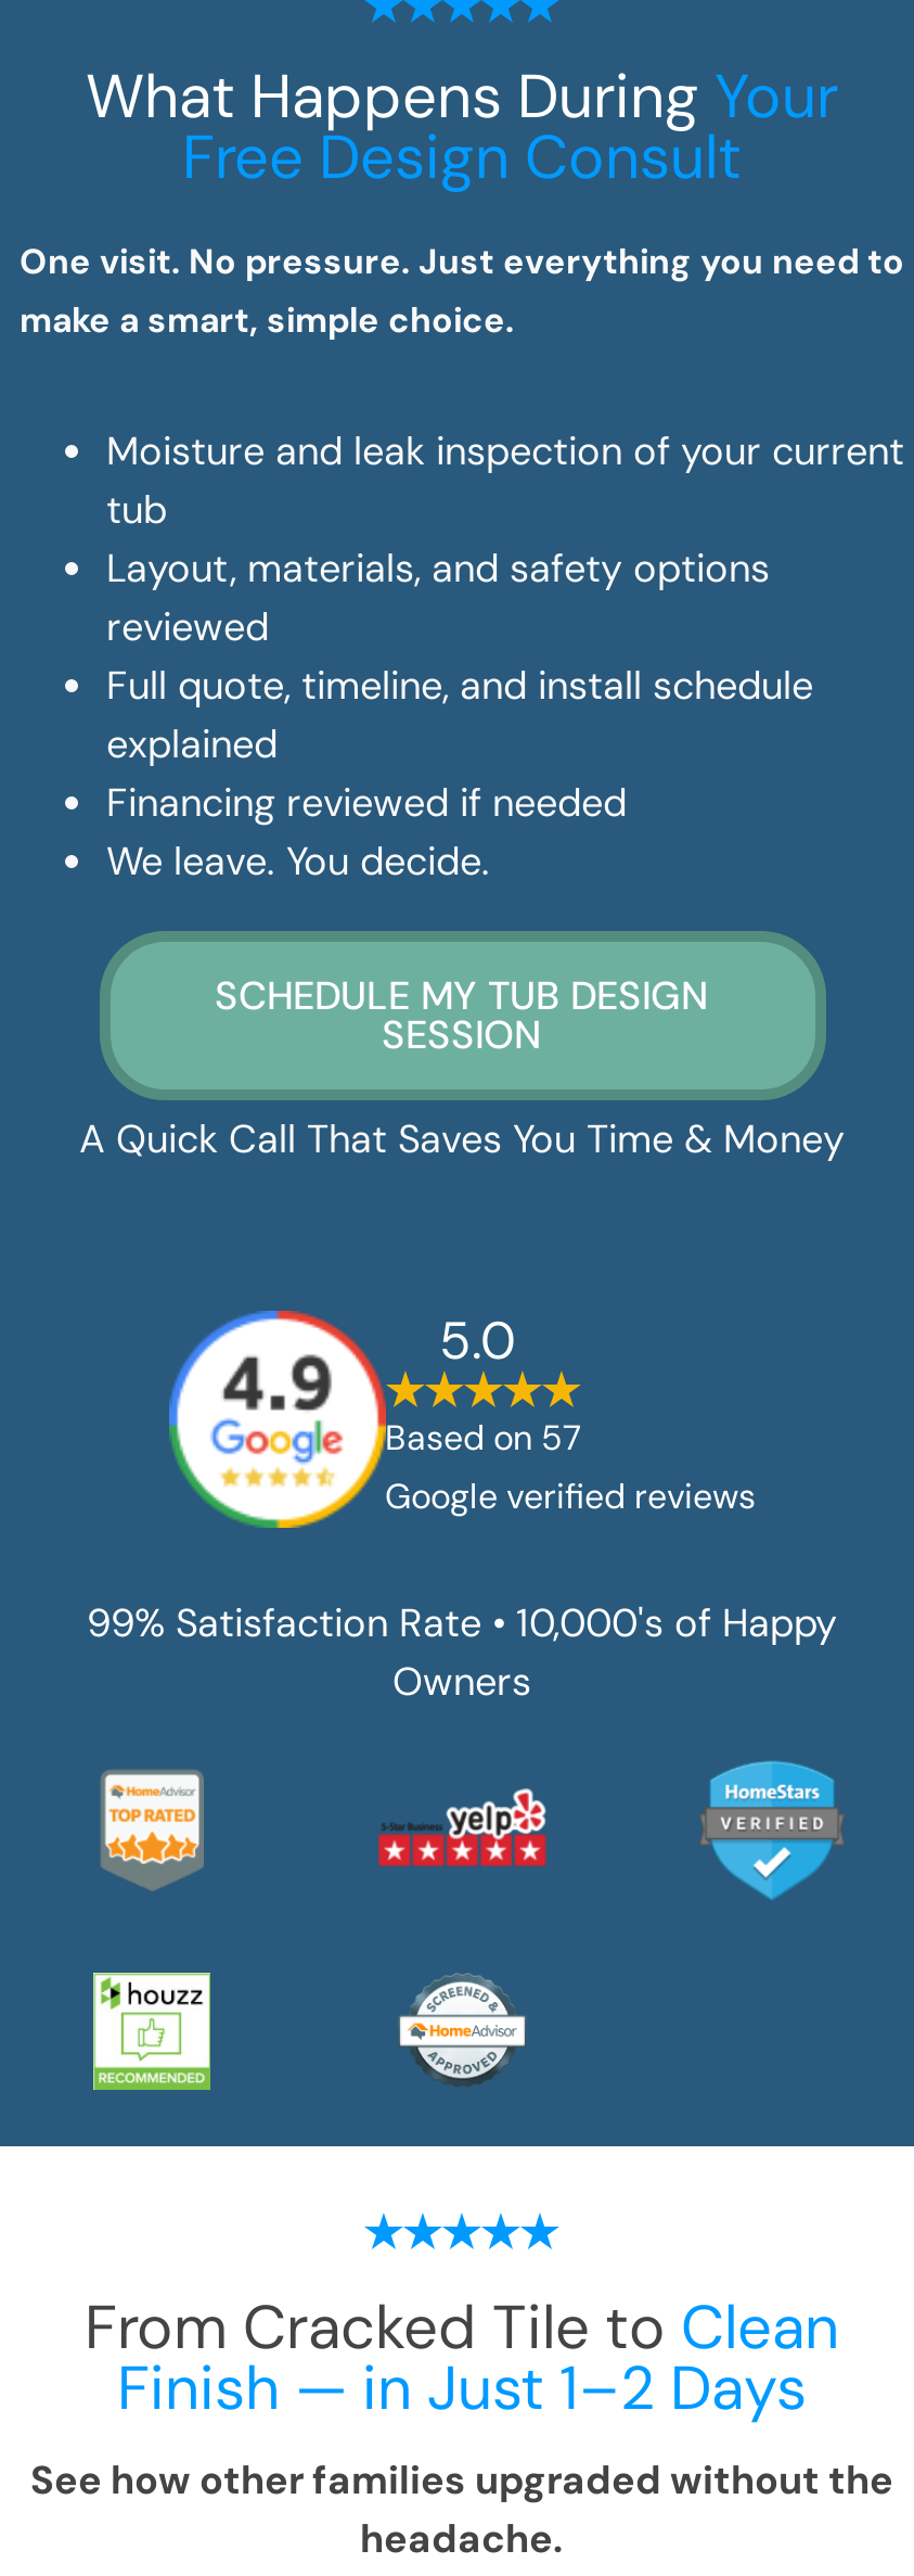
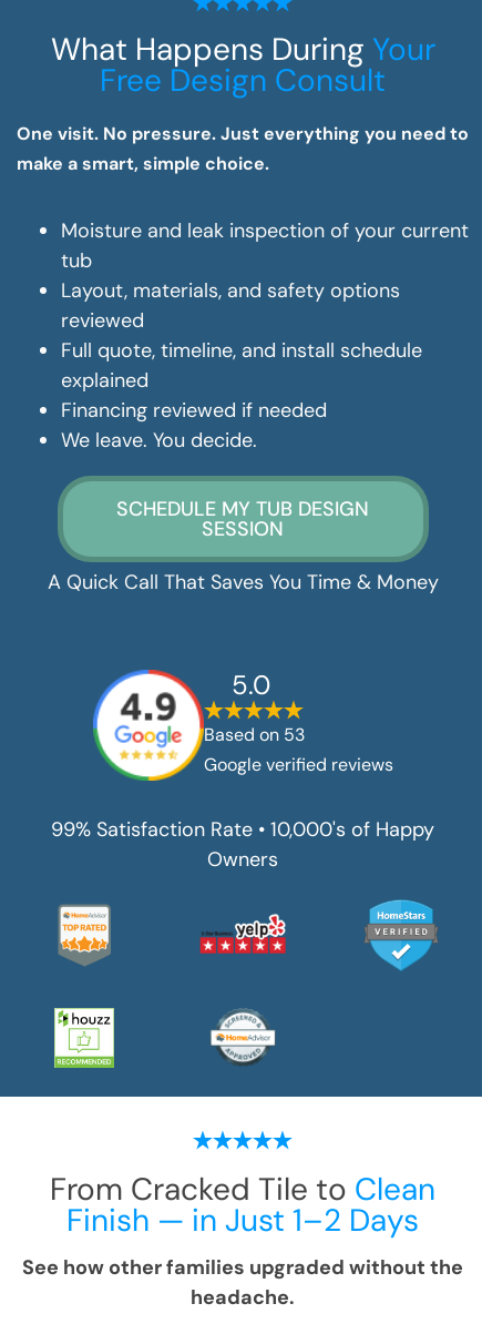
[385,1415,582,1461] Based on 57 -> [203,723,304,746] Based on 53

